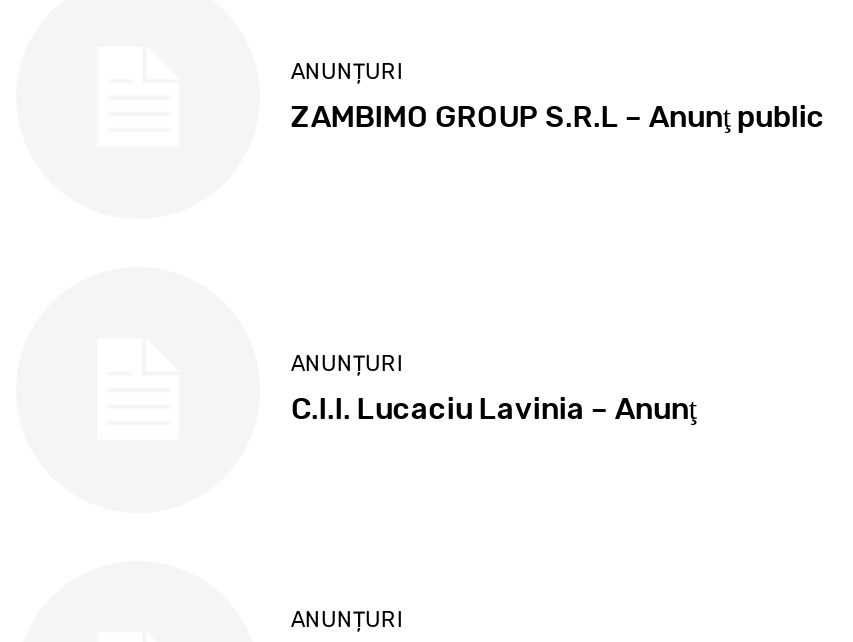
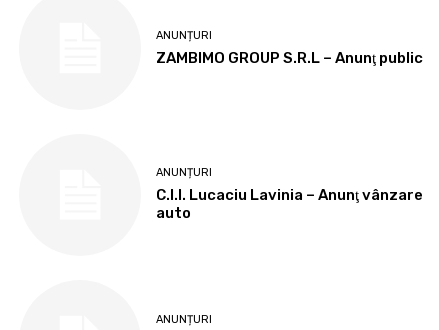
[291,391,697,427] C.I.I. Lucaciu Lavinia – Anunţ -> [156,186,423,222] C.I.I. Lucaciu Lavinia – Anunţ vânzare | auto

